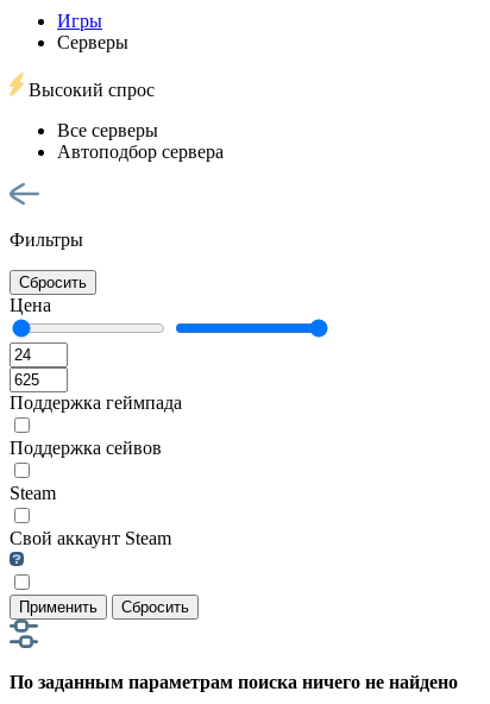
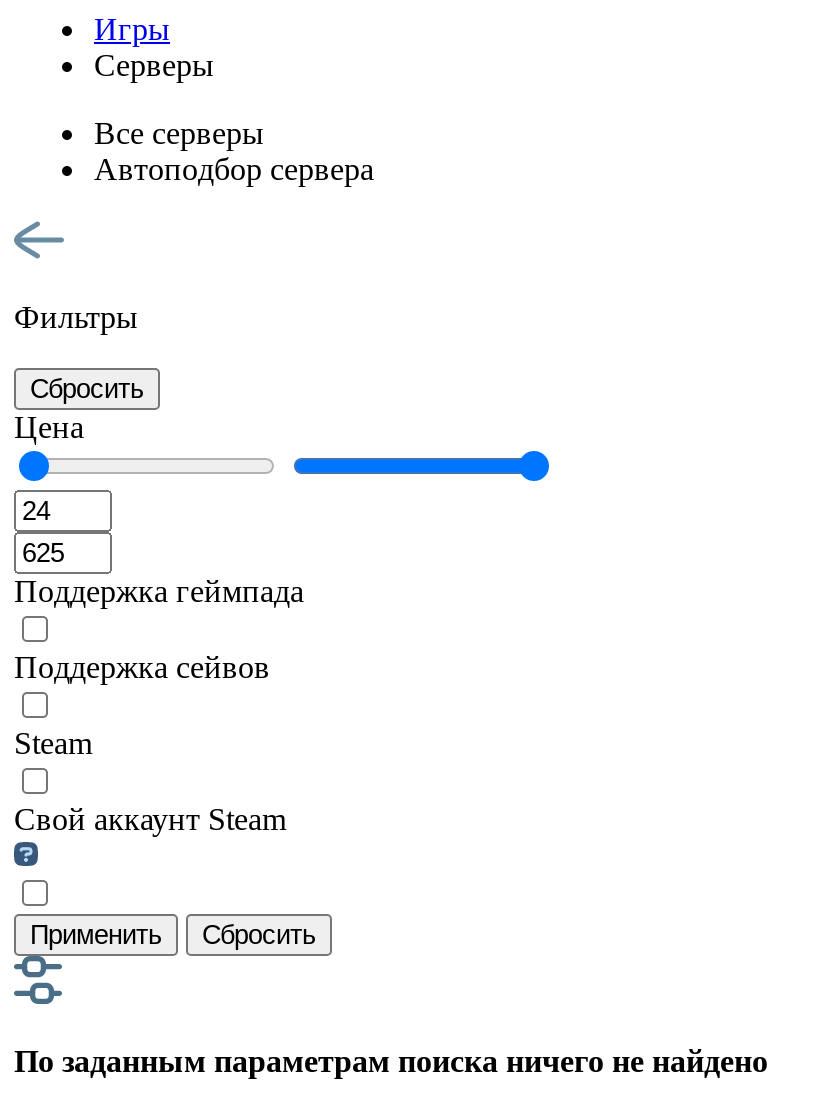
[24,79,155,100] Высокий спрос -> none

